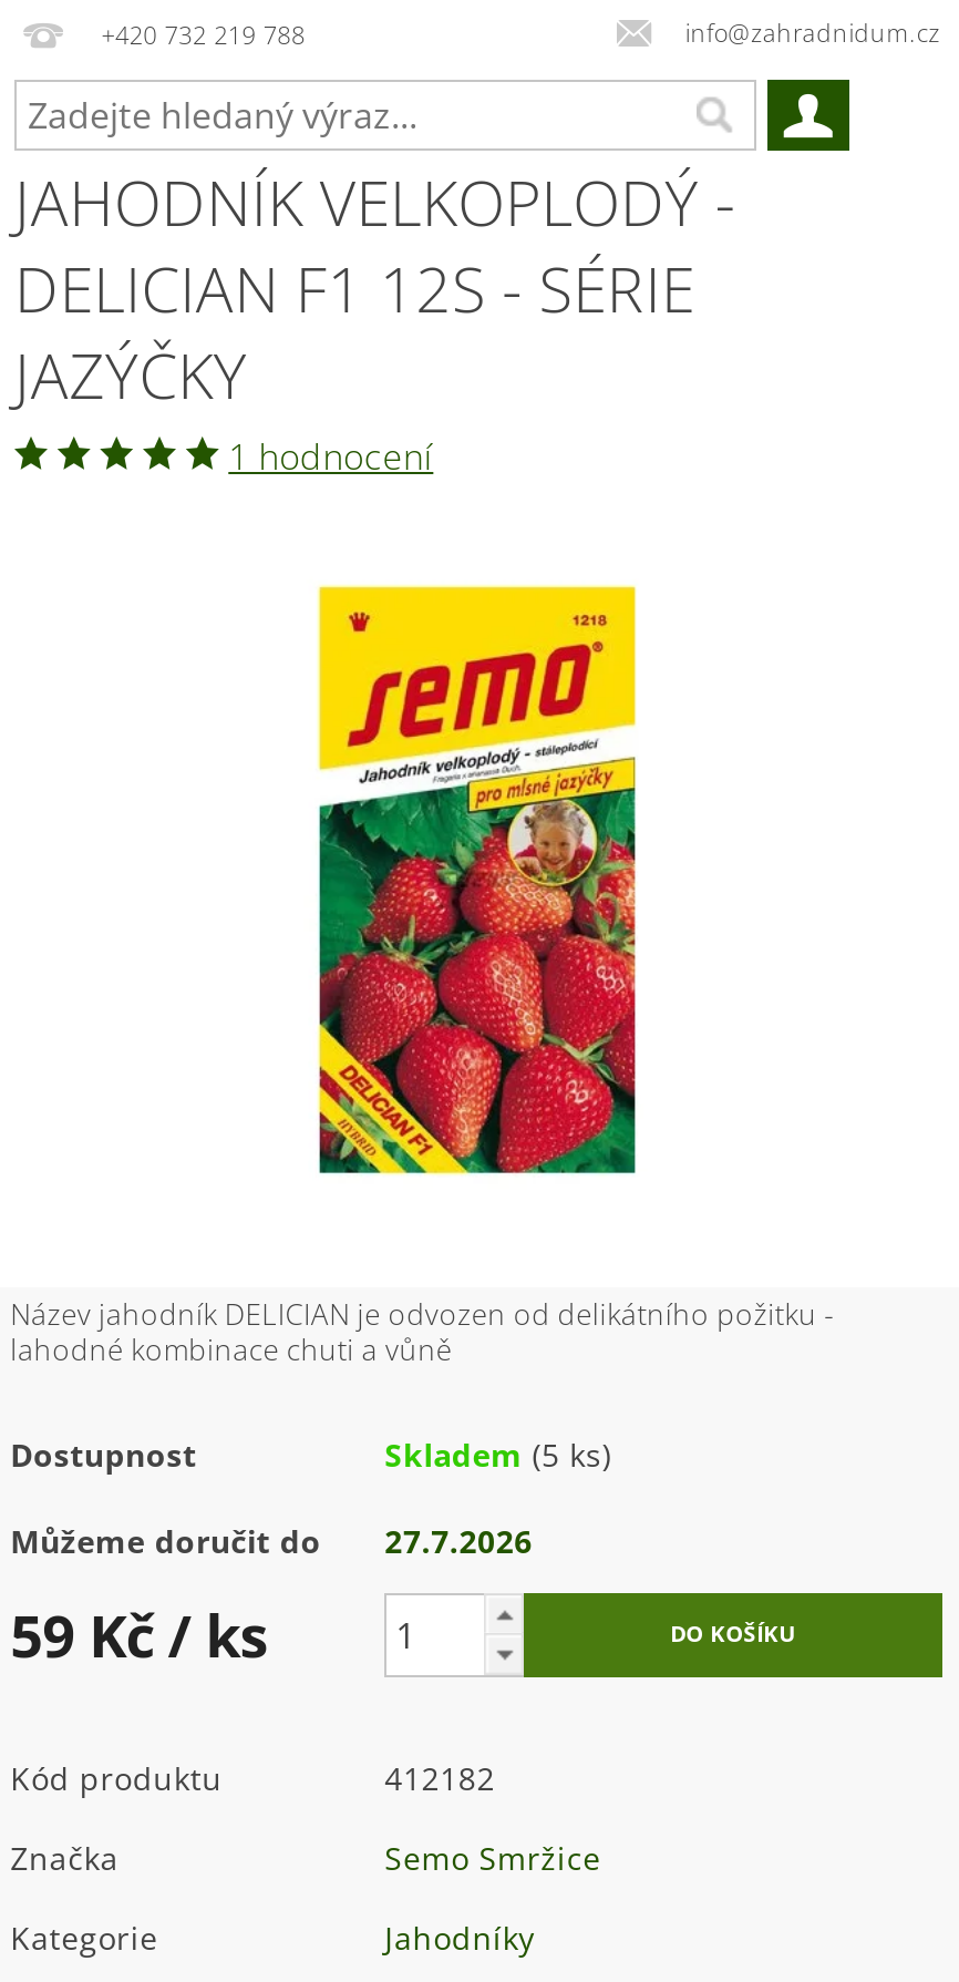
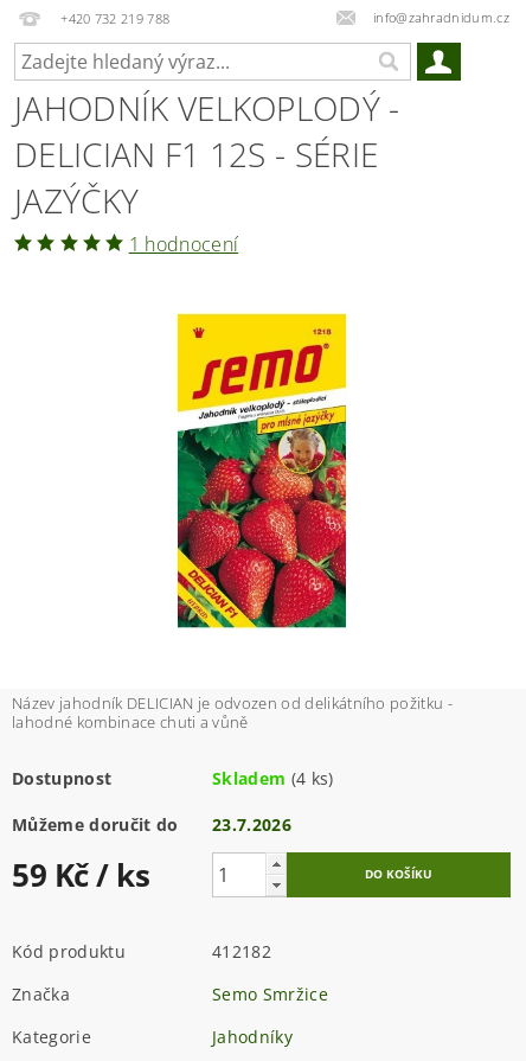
[384,1434,612,1476] Skladem (5 ks) -> [212,767,334,790] Skladem (4 ks)
[10,1520,533,1562] Můžeme doručit do 27.7.2026 -> [12,813,291,836] Můžeme doručit do 23.7.2026

